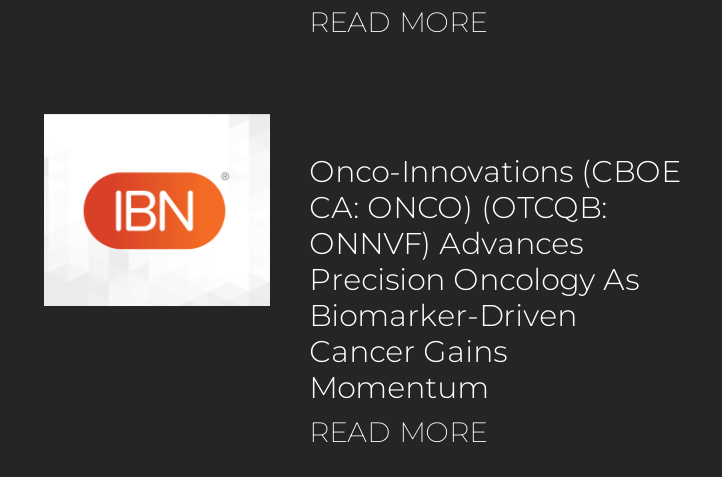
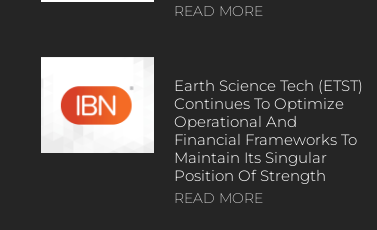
[309,153,681,407] Onco-Innovations (CBOE | CA: ONCO) (OTCQB: | ONNVF) Advances | Precision Oncology As | Biomarker-Driven | Cancer Gains | Momentum -> [174,76,363,185] Earth Science Tech (ETST) | Continues To Optimize | Operational And | Financial Frameworks To | Maintain Its Singular | Position Of Strength

